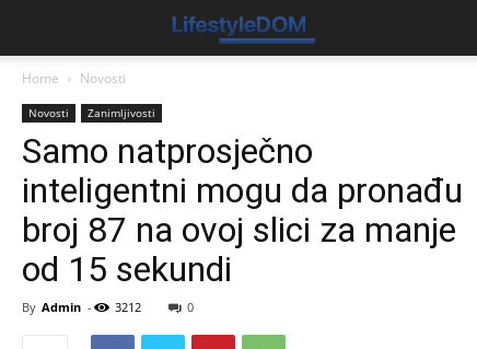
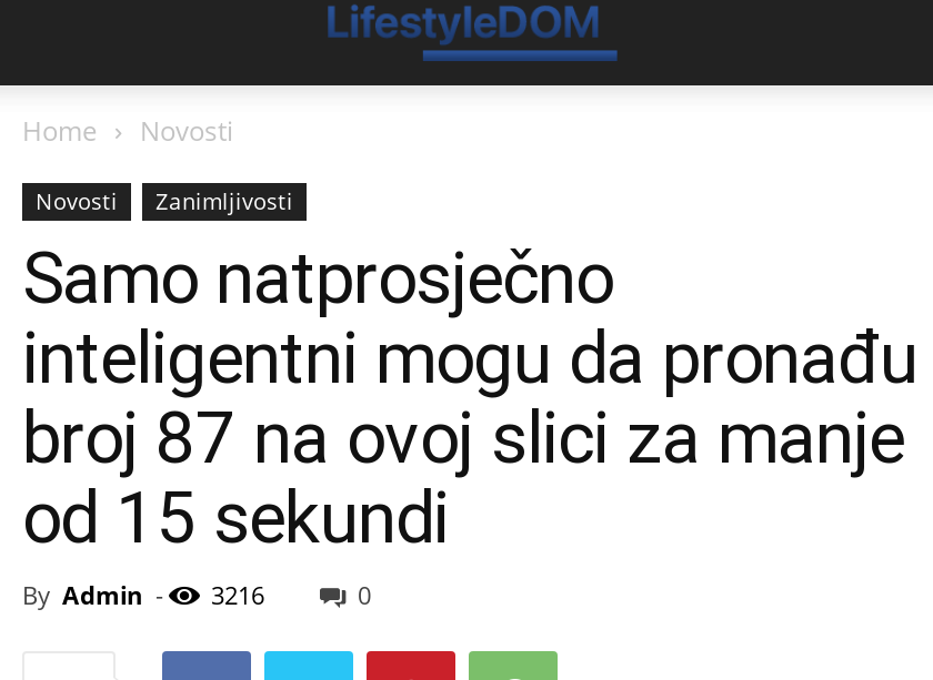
[22,299,141,315] By Admin - 3212 -> [22,578,264,611] By Admin - 3216

